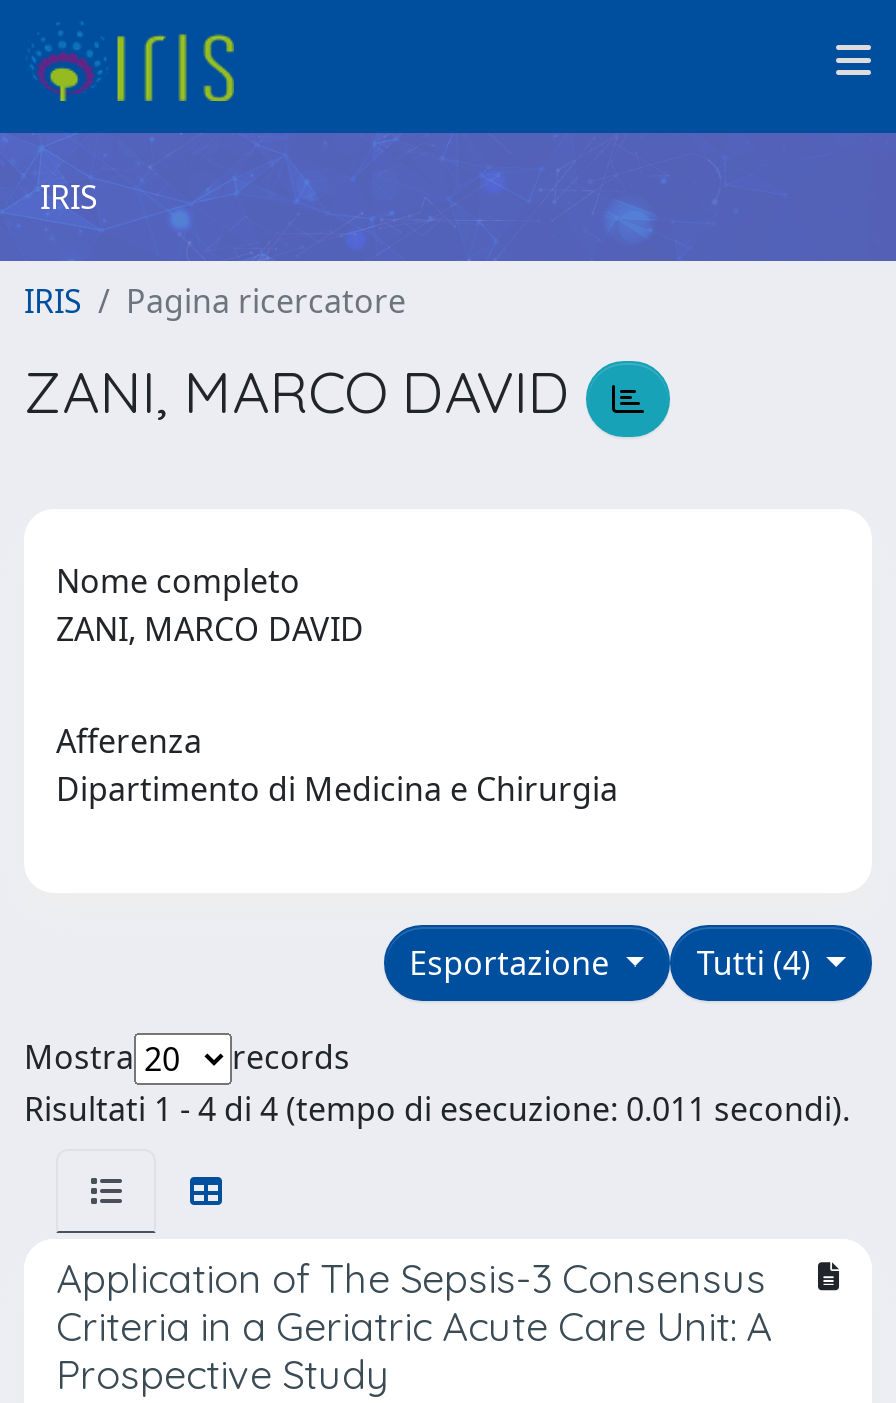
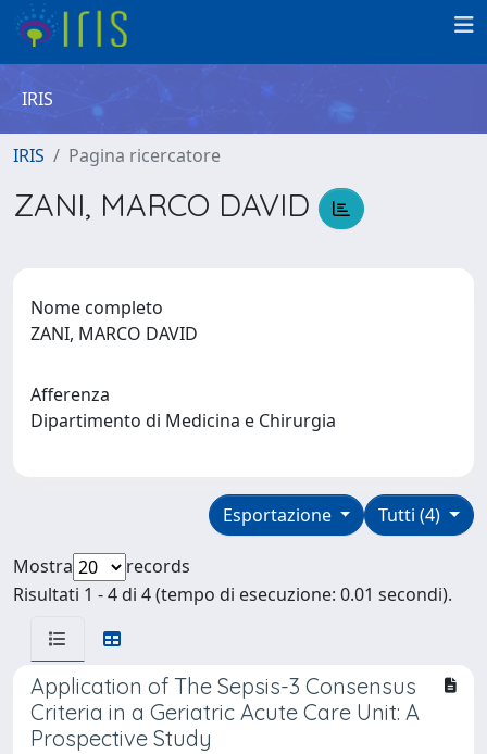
[24,1087,850,1131] Risultati 1 - 4 di 4 (tempo di esecuzione: 0.011 secondi). -> [13,582,452,606] Risultati 1 - 4 di 4 (tempo di esecuzione: 0.01 secondi).

